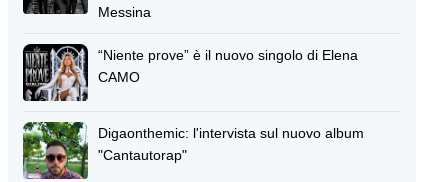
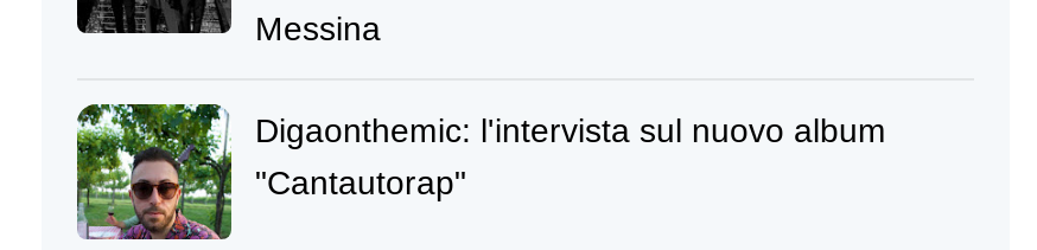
[22,43,358,102] [image] | “Niente prove” è il nuovo singolo di Elena | CAMO -> none

